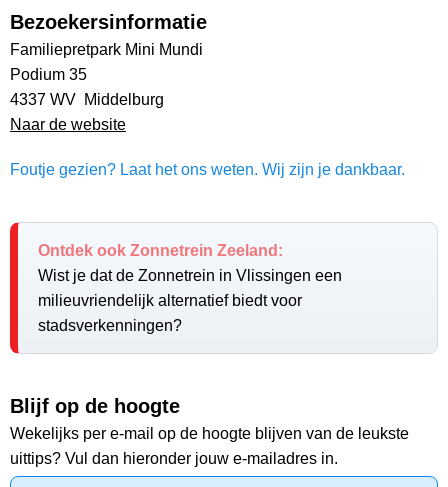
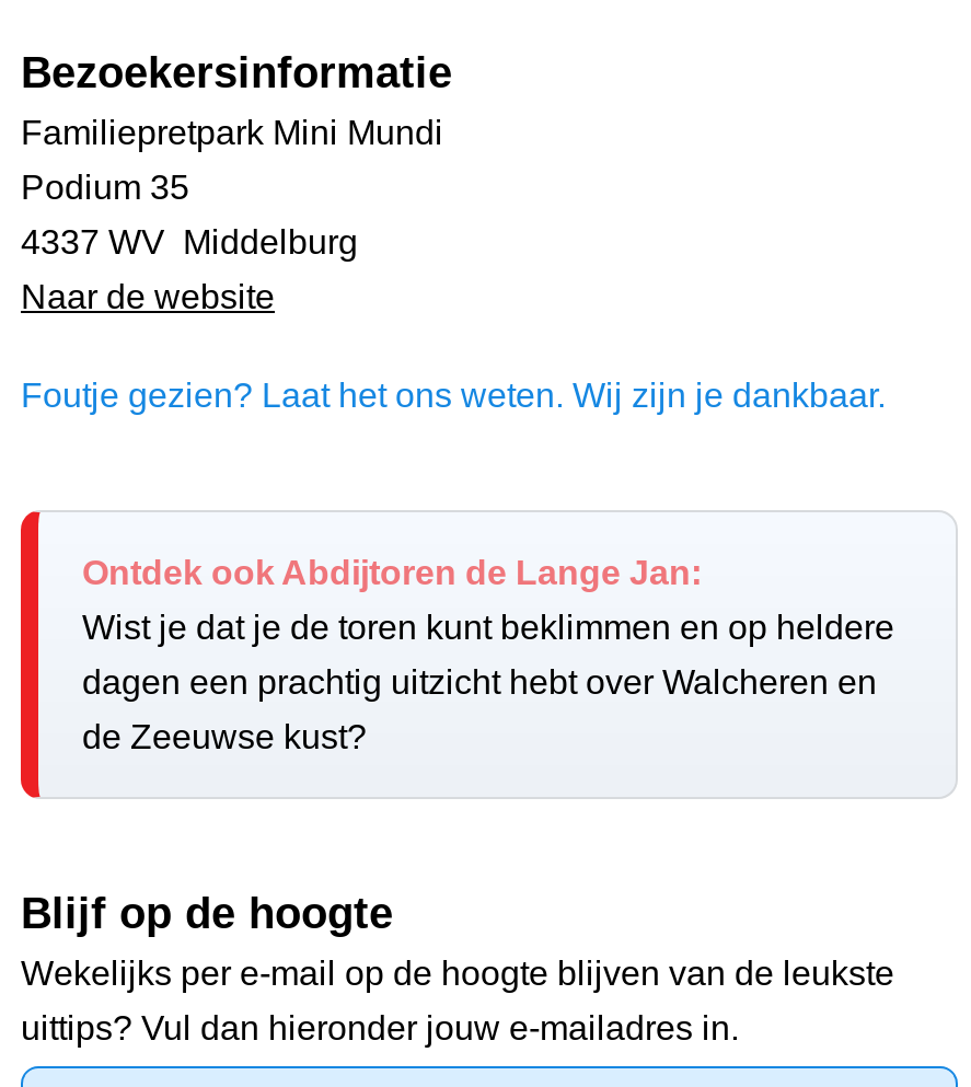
[38,242,283,259] Ontdek ook Zonnetrein Zeeland: -> [82,554,702,591] Ontdek ook Abdijtoren de Lange Jan:
[38,267,342,284] Wist je dat de Zonnetrein in Vlissingen een -> [82,608,894,646] Wist je dat je de toren kunt beklimmen en op heldere
[38,292,302,309] milieuvriendelijk alternatief biedt voor -> [82,663,877,700] dagen een prachtig uitzicht hebt over Walcheren en
[38,317,182,334] stadsverkenningen? -> [82,718,367,755] de Zeeuwse kust?

